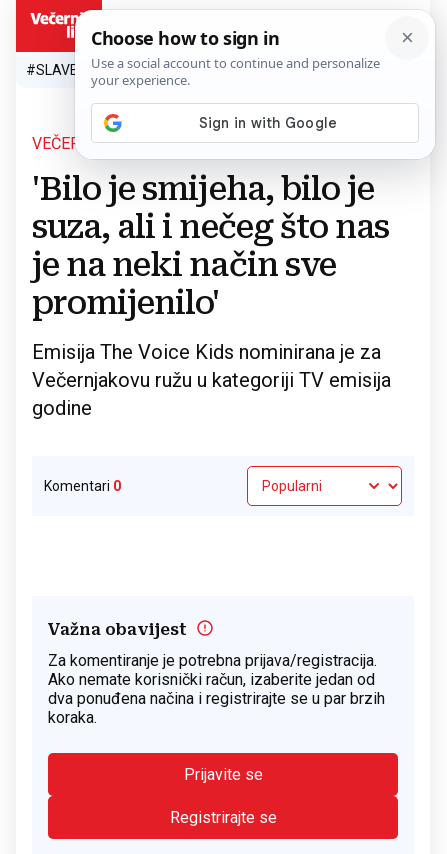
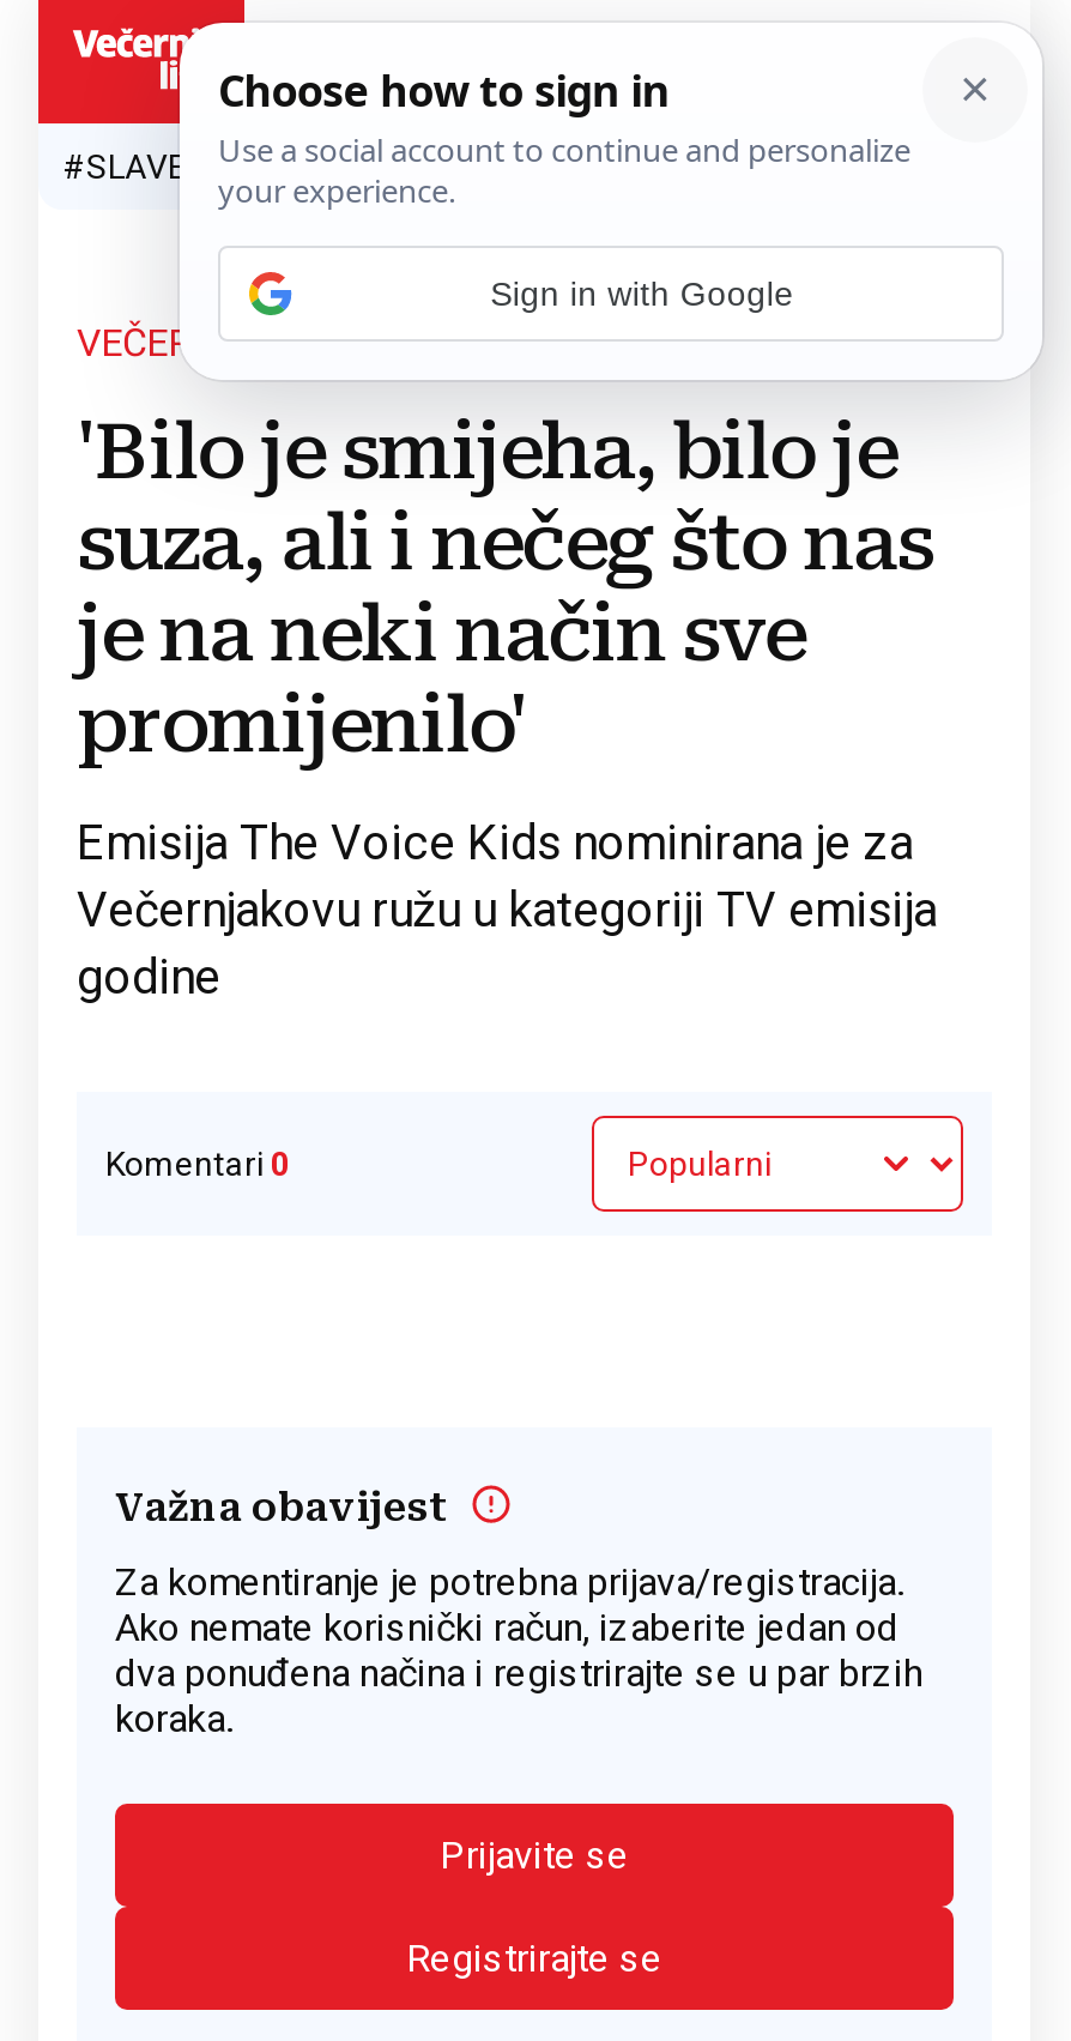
none -> [490,273,794,312] Sign in with Google

